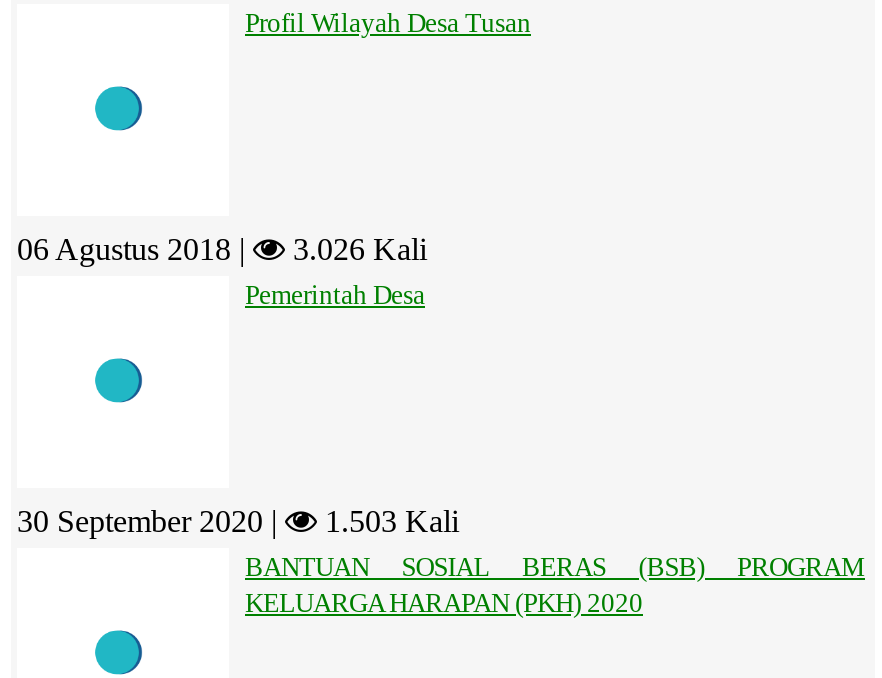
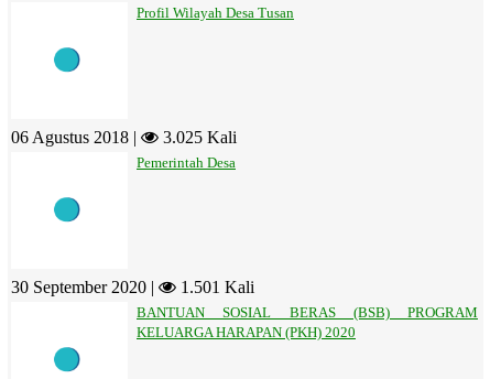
[285,232,427,266] 3.026 Kali -> [159,128,237,146] 3.025 Kali
[317,504,459,538] 1.503 Kali -> [176,277,254,296] 1.501 Kali

